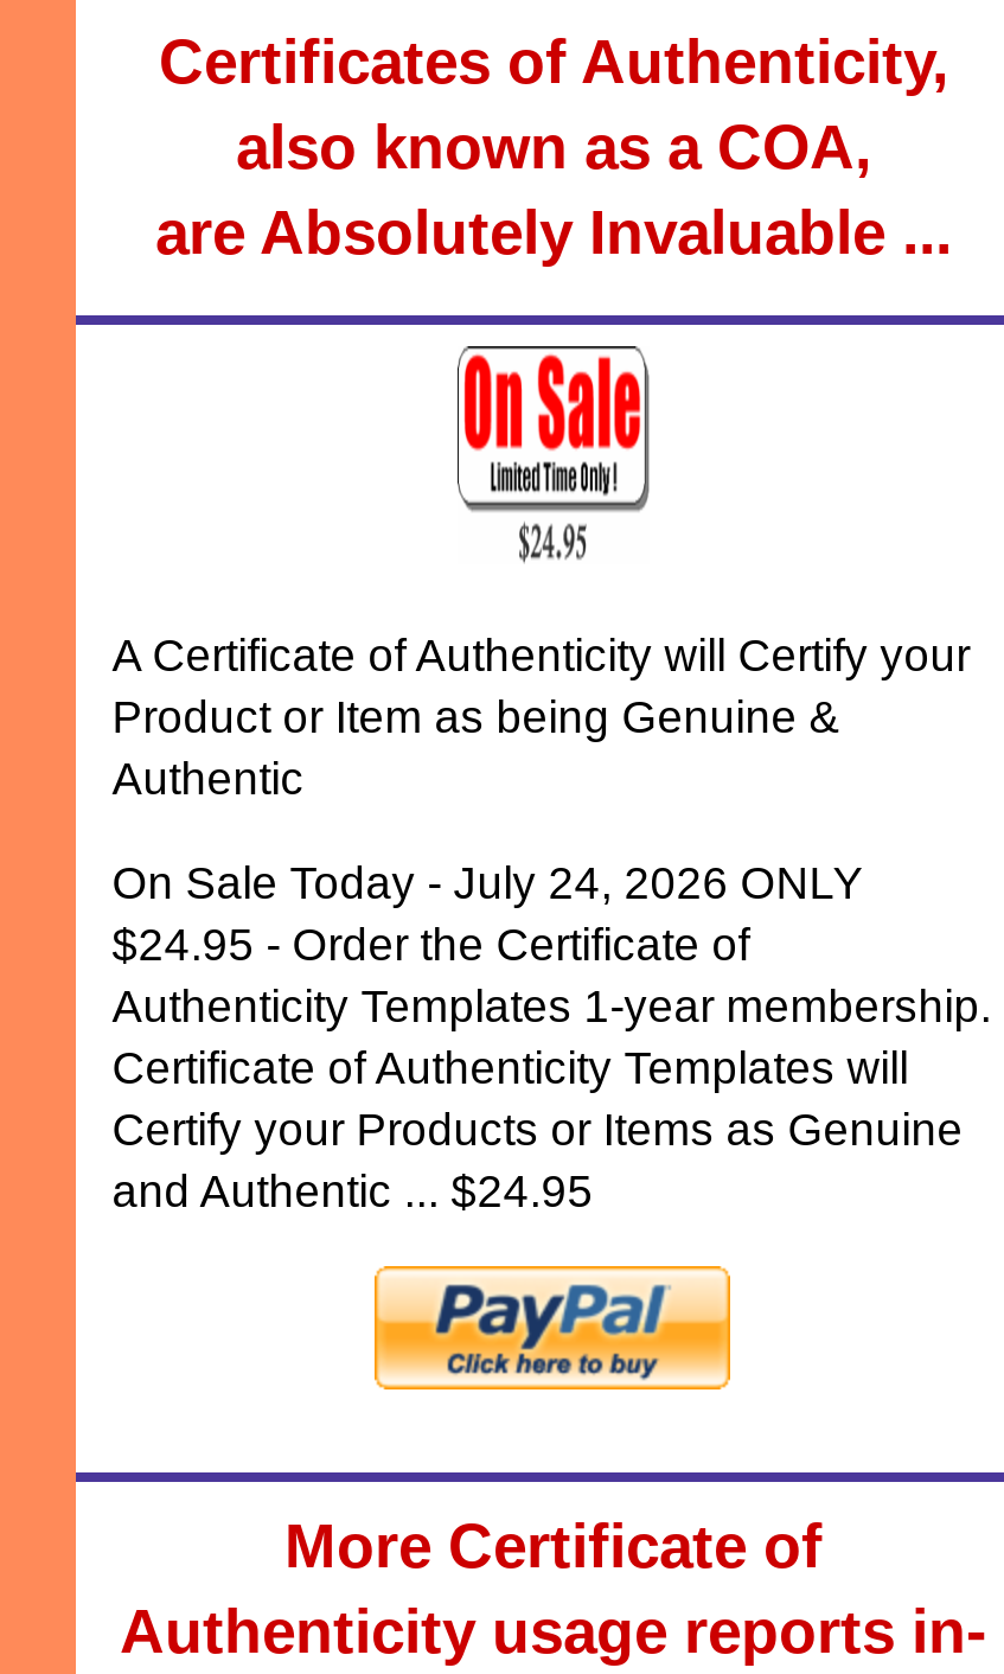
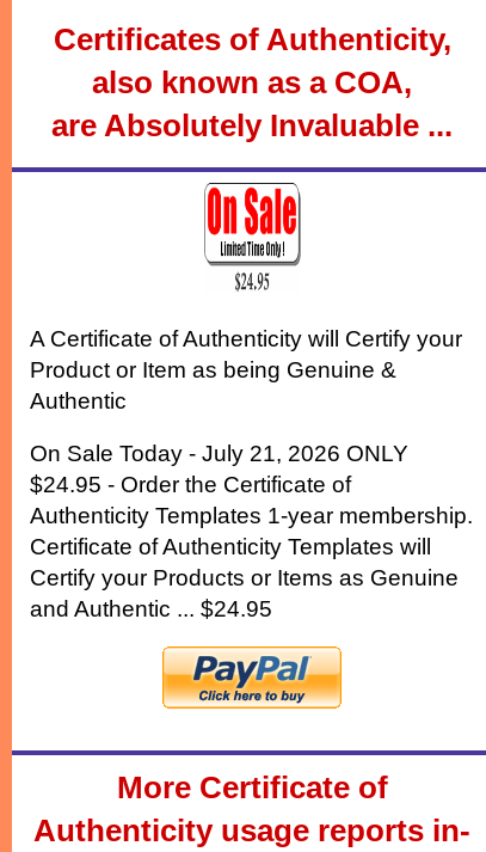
[112,859,864,909] On Sale Today - July 24, 2026 ONLY -> [30,441,409,466] On Sale Today - July 21, 2026 ONLY

